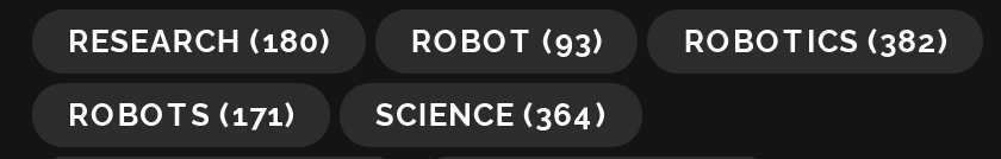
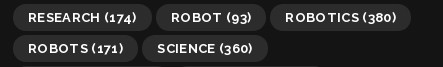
[68,25,330,60] RESEARCH (180) -> [28,10,137,25] RESEARCH (174)
[684,25,948,60] ROBOTICS (382) -> [285,10,396,25] ROBOTICS (380)
[376,98,606,134] SCIENCE (364) -> [157,41,253,56] SCIENCE (360)

